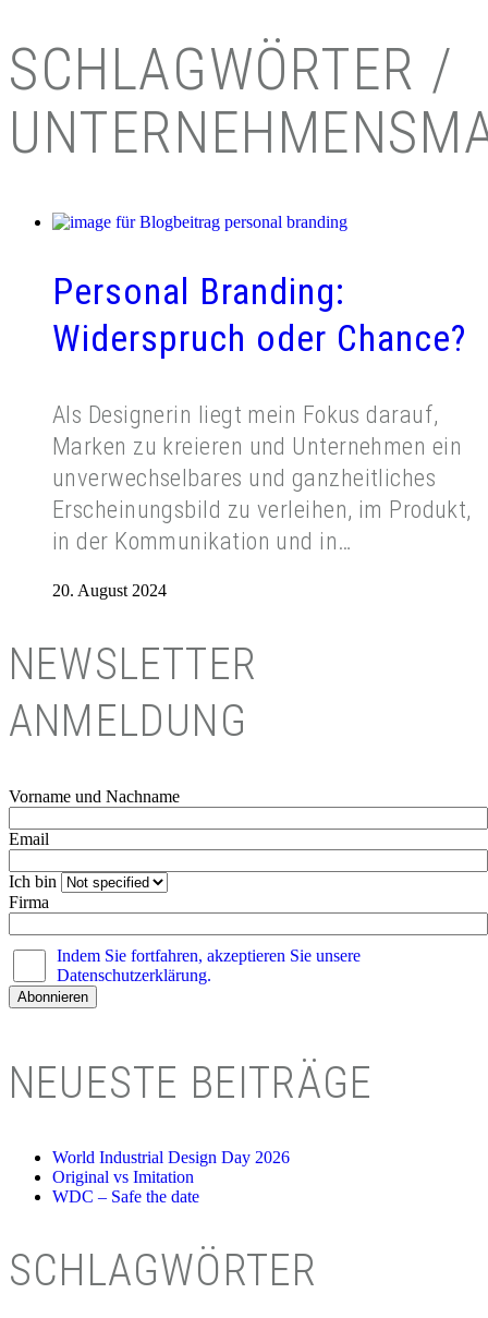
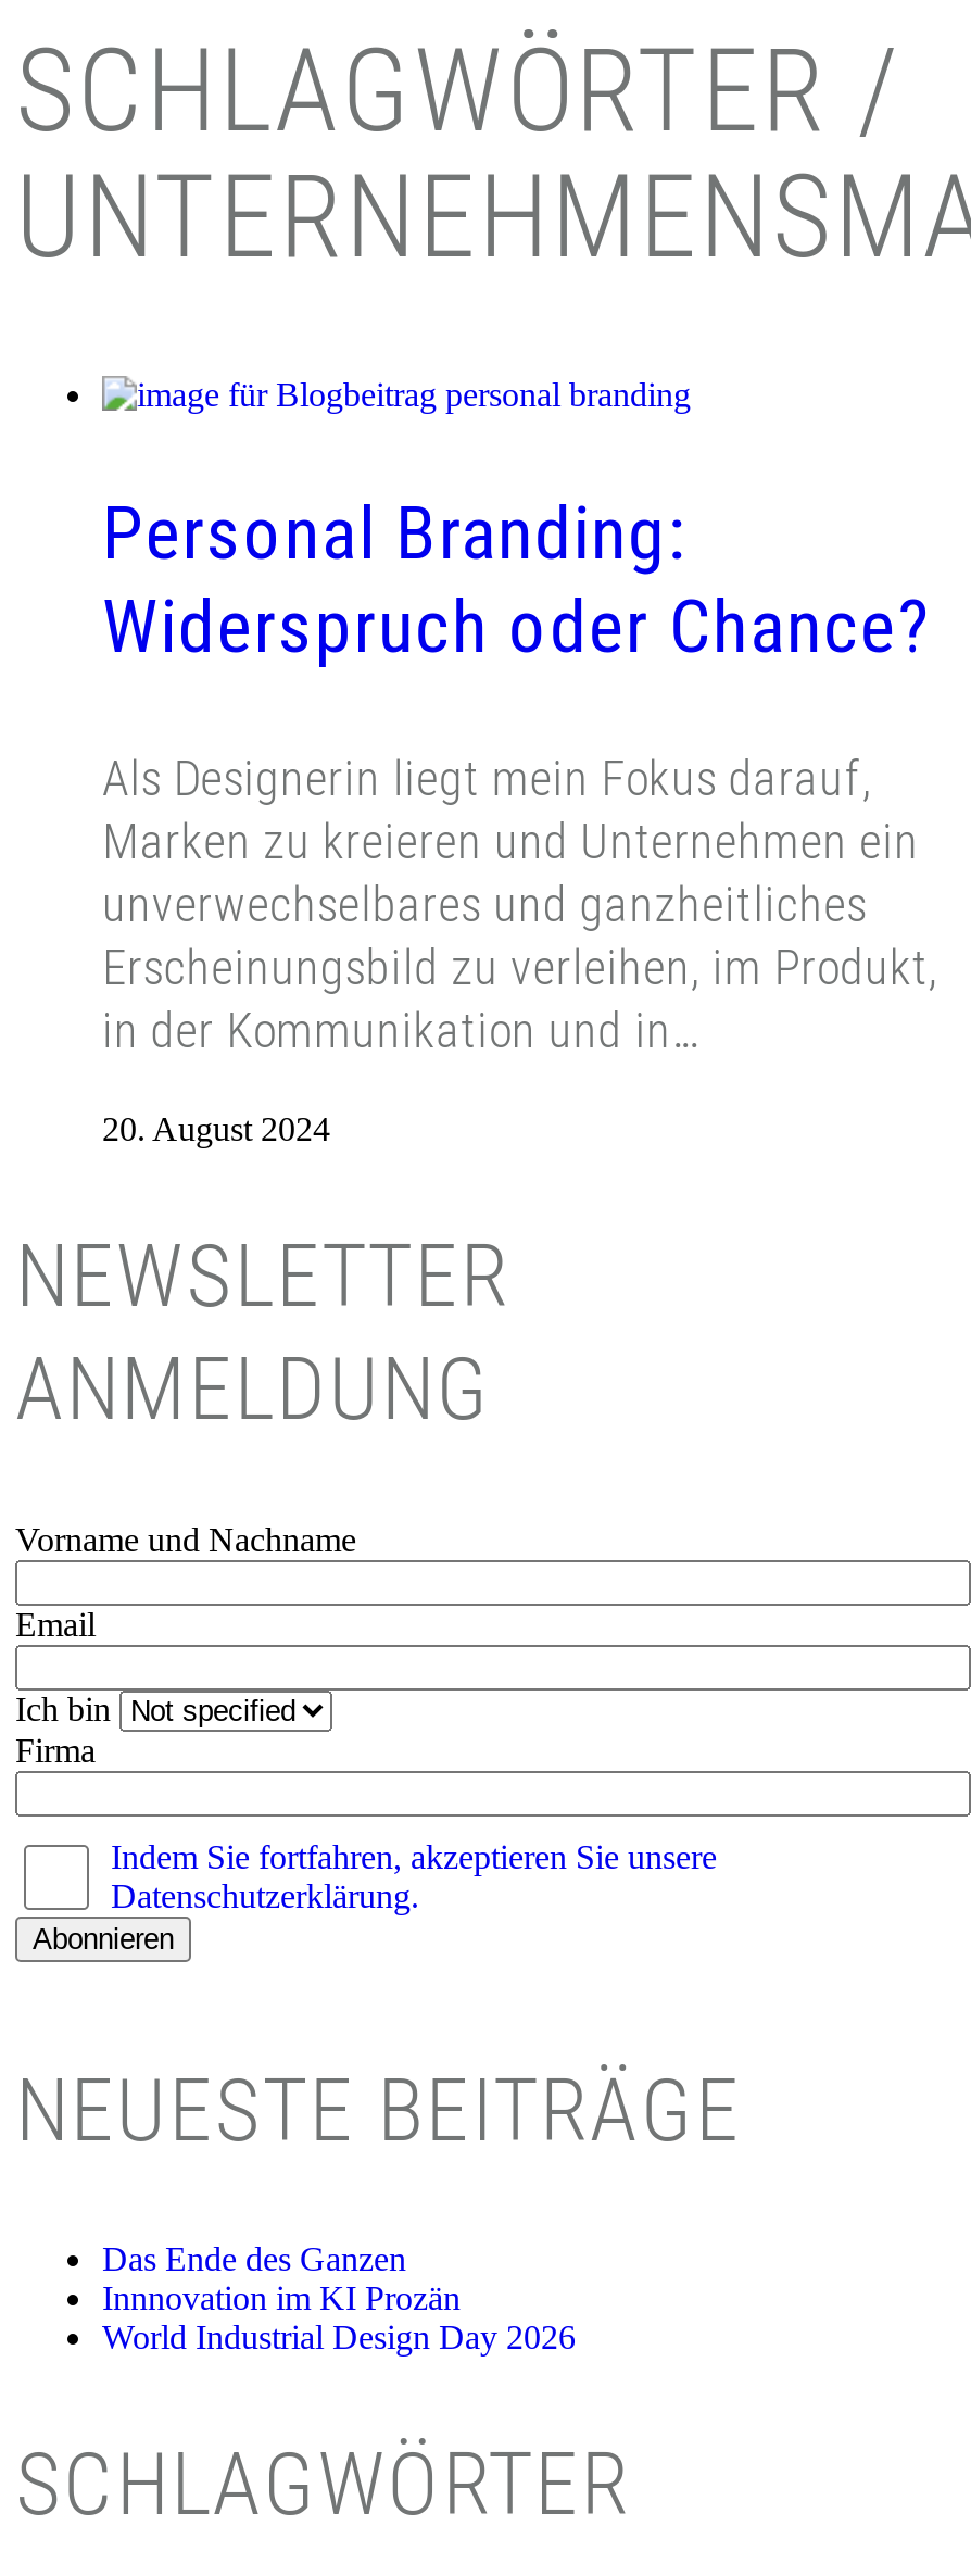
none -> [102,2240,461,2316] Das Ende des Ganzen | Innnovation im KI Prozän
moved [52,1148,290,1166] -> [102,2319,576,2355]: World Industrial Design Day 2026
[52,1168,199,1206] Original vs Imitation | WDC – Safe the date -> none

